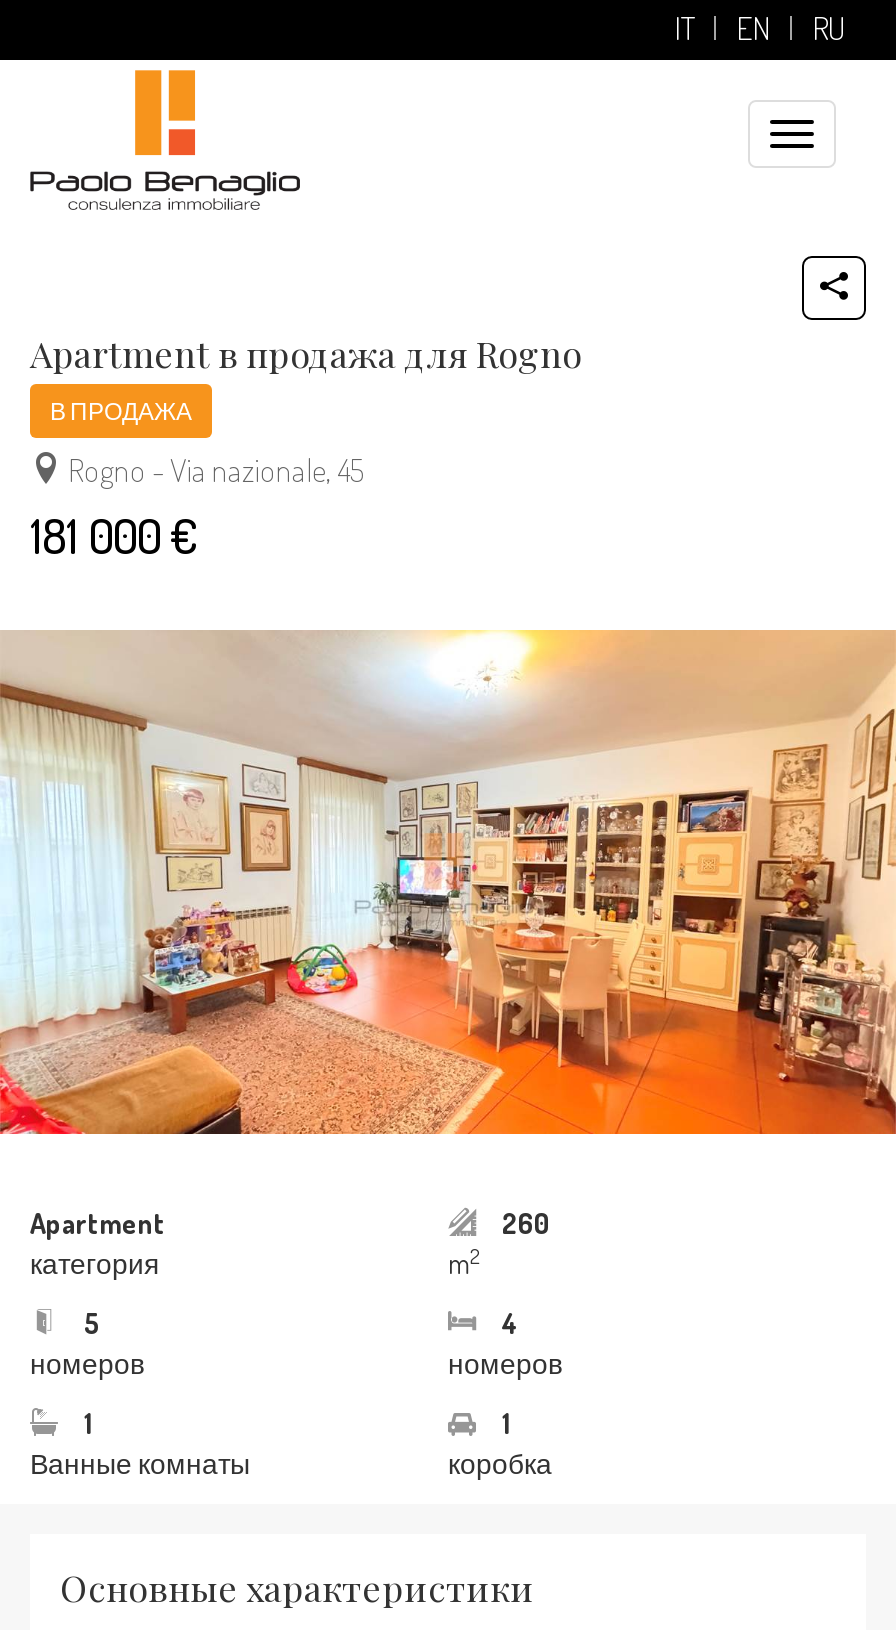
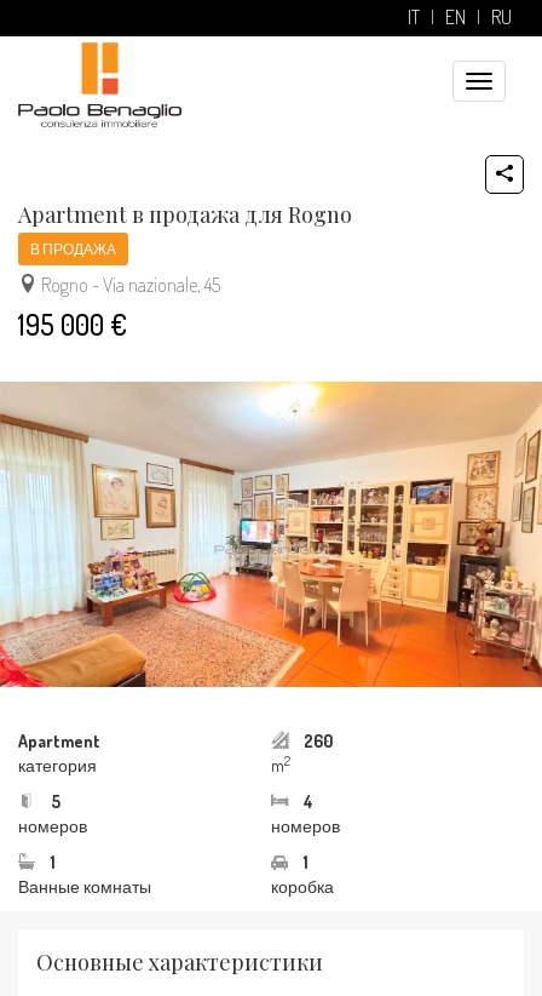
[30,504,198,566] 181 000 € -> [18,305,127,343] 195 000 €

